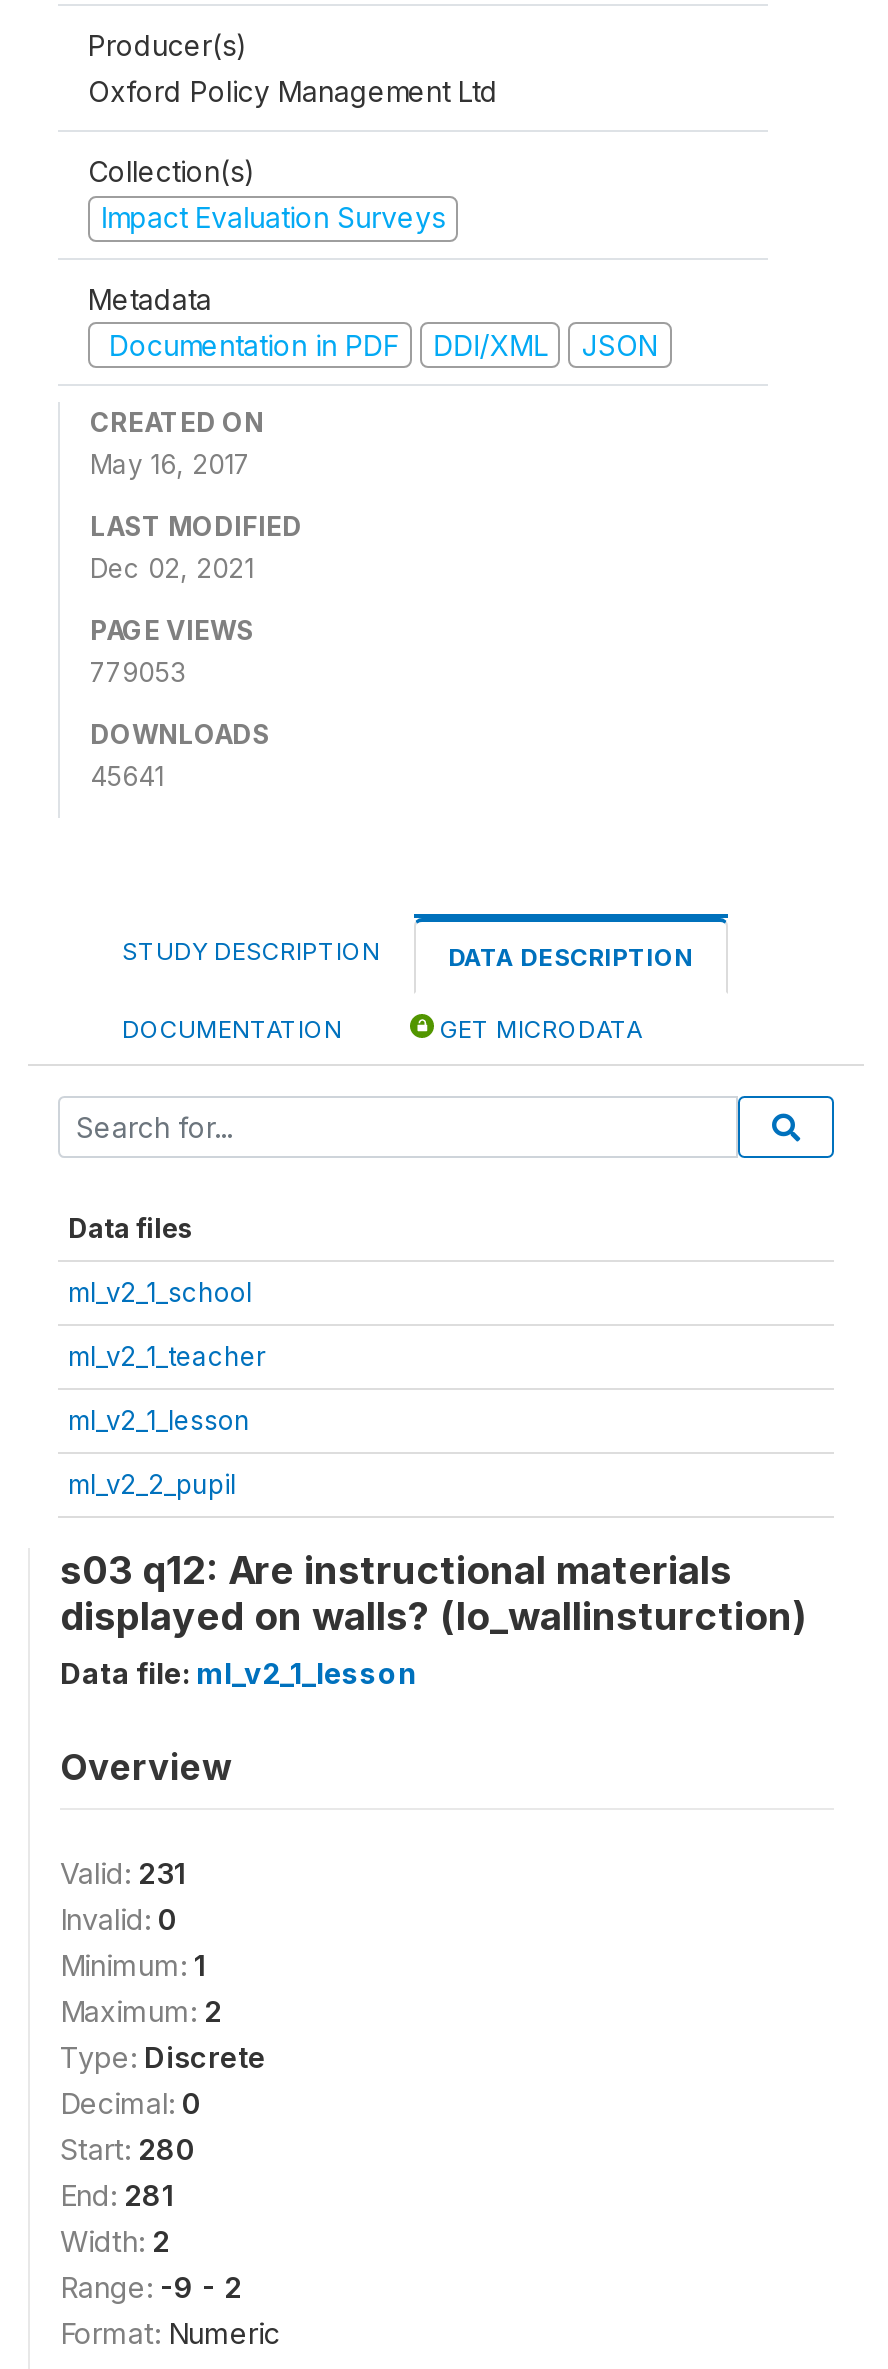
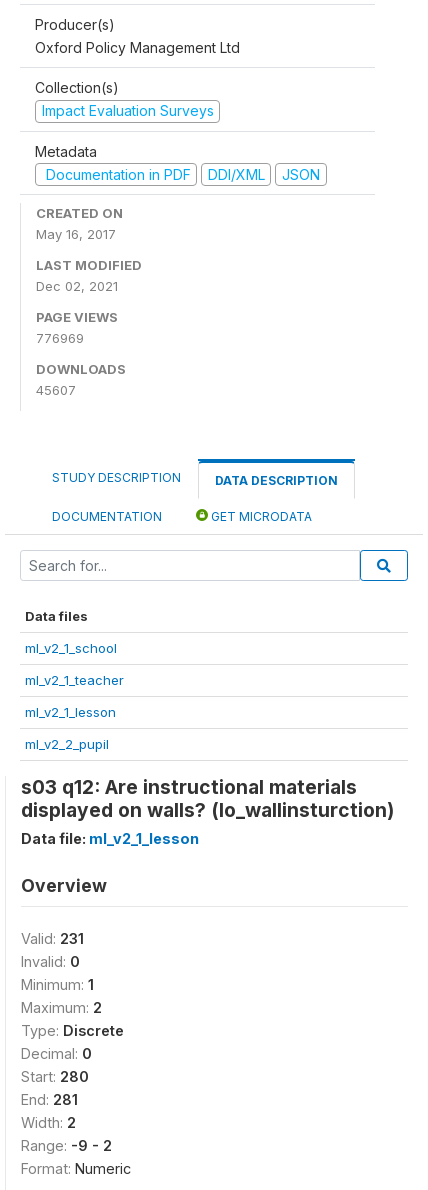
[90,656,186,688] 779053 -> [36,330,84,346] 776969
[90,760,164,792] 45641 -> [36,382,76,398] 45607

